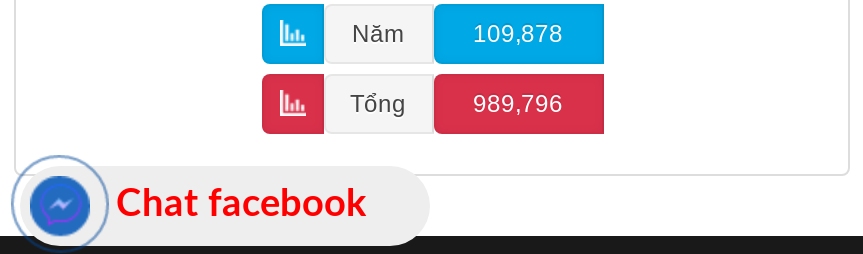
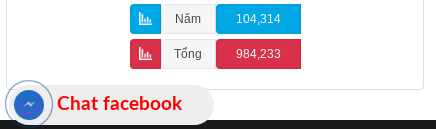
[473,21,563,49] 109,878 -> [235,12,280,26] 104,314
[473,91,563,119] 989,796 -> [235,47,280,61] 984,233

